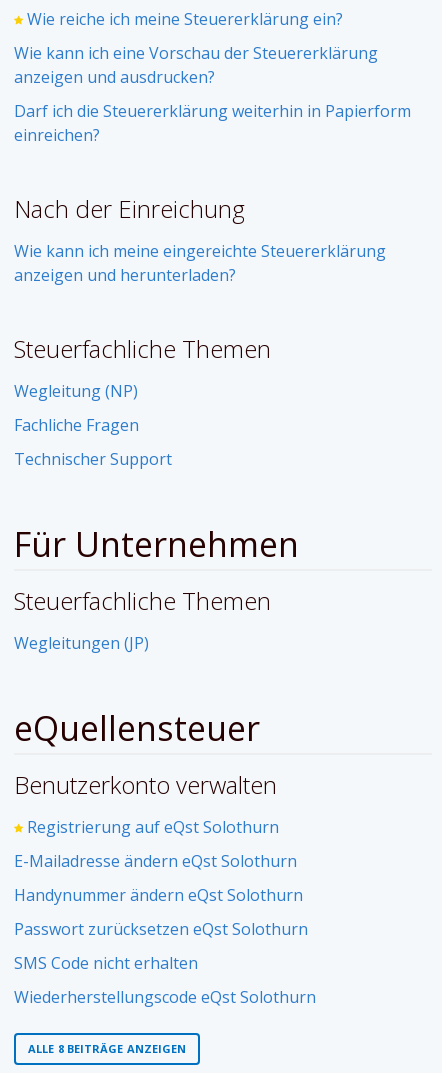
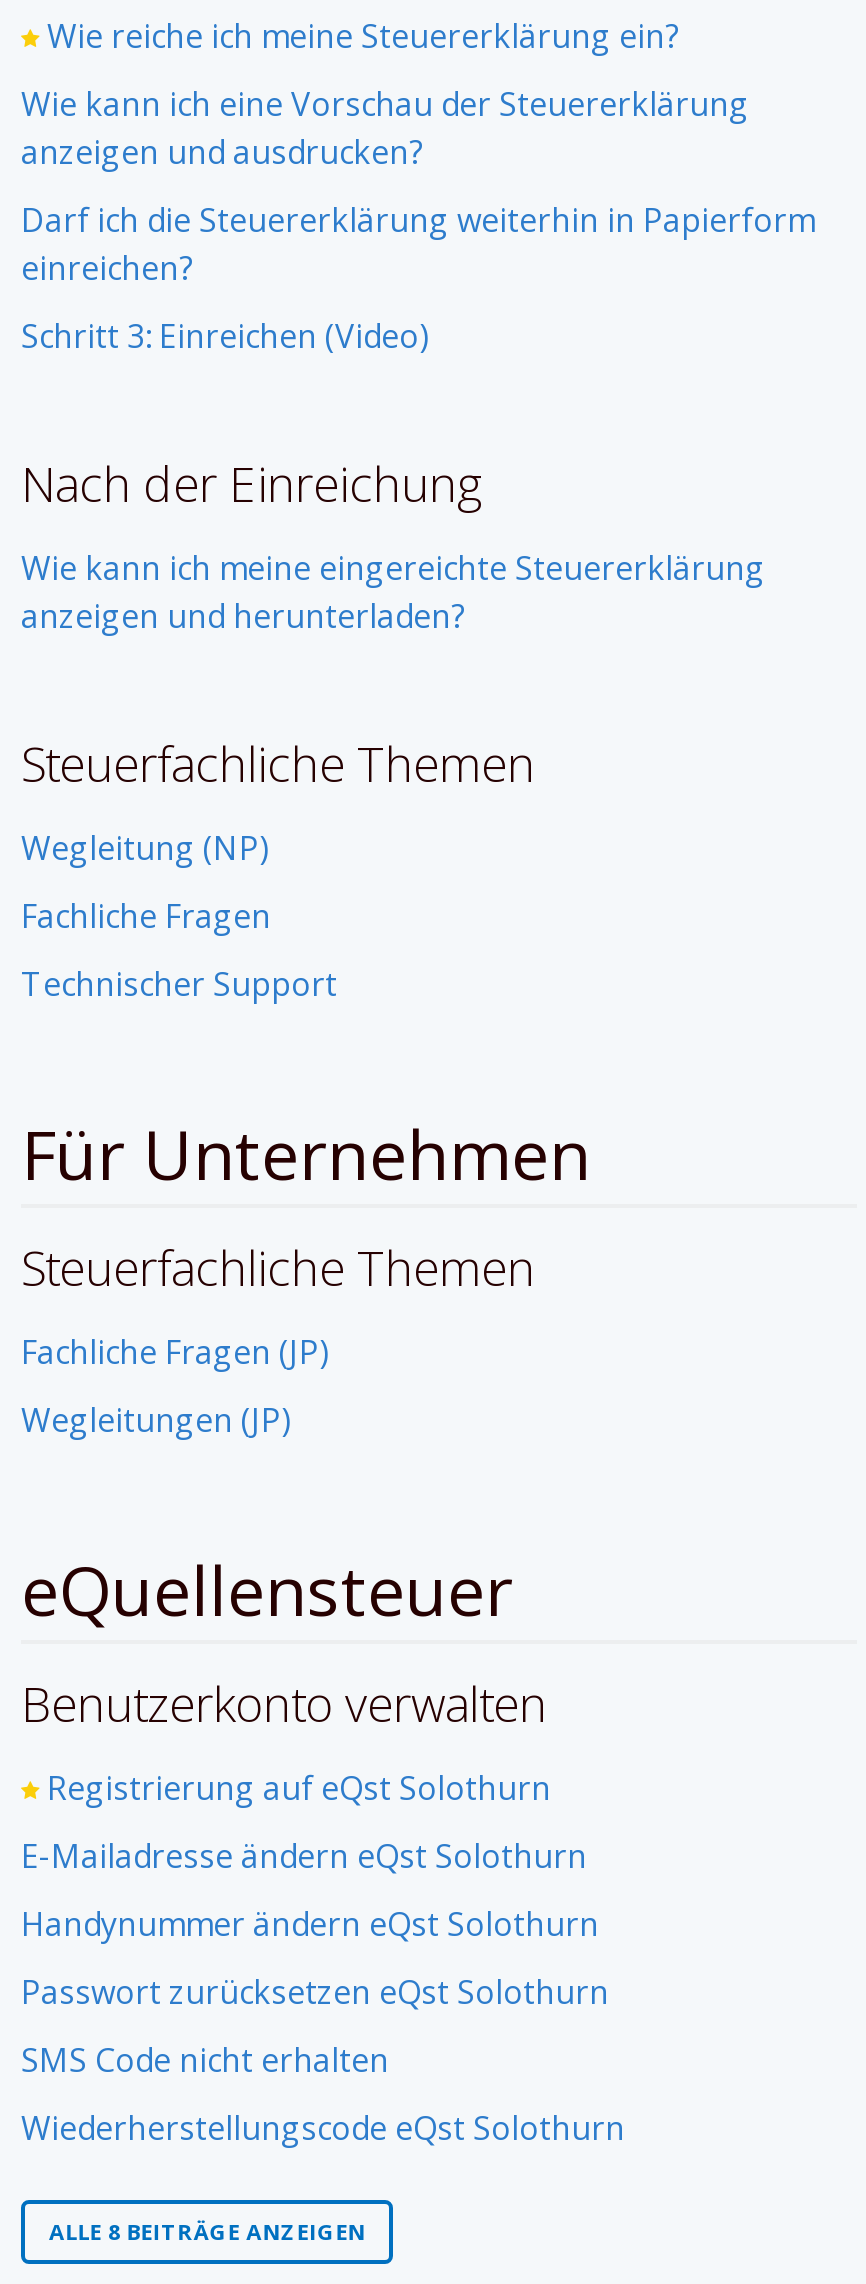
none -> [21,314,429,358] Schritt 3: Einreichen (Video)
none -> [21,1330,329,1374] Fachliche Fragen (JP)

